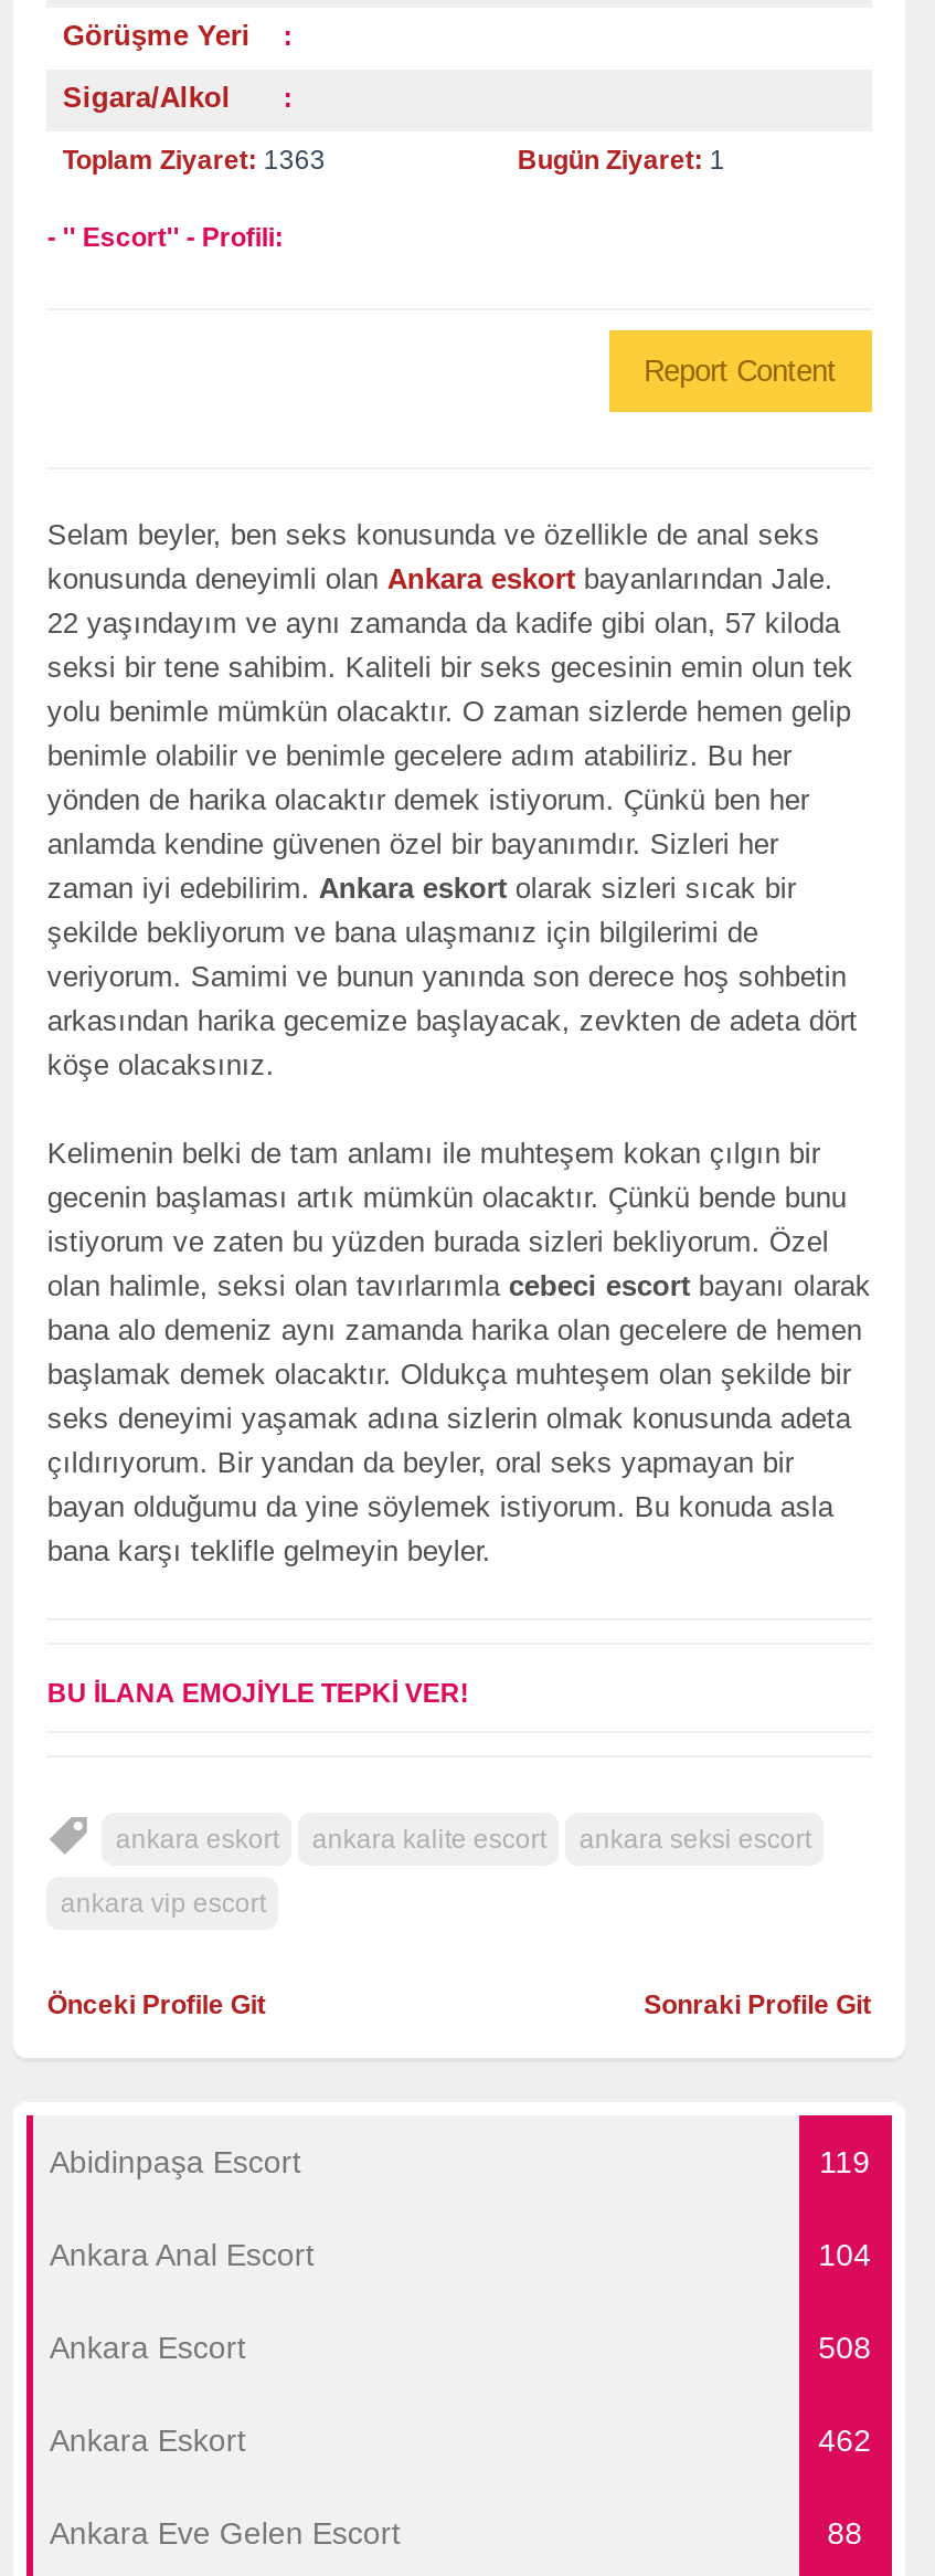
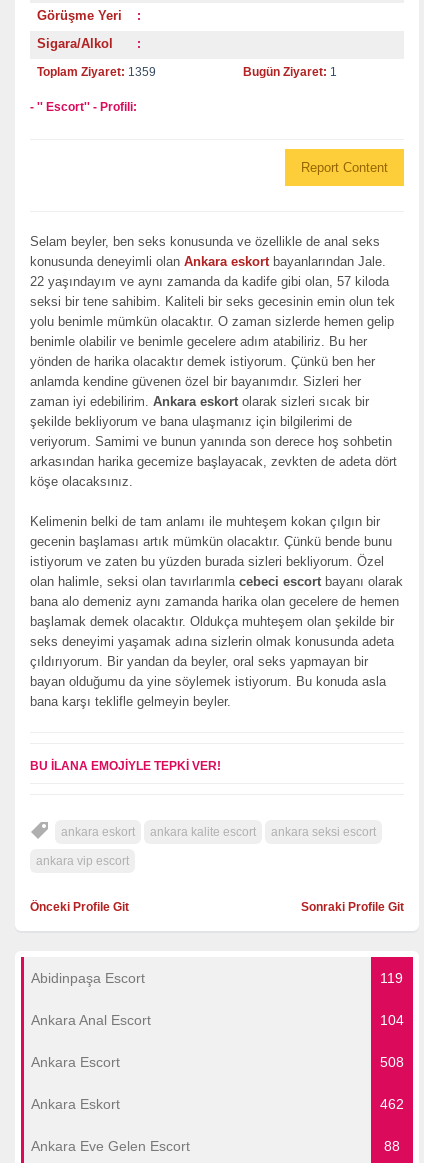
[63,145,325,176] Toplam Ziyaret: 1363 -> [37,65,156,79] Toplam Ziyaret: 1359

